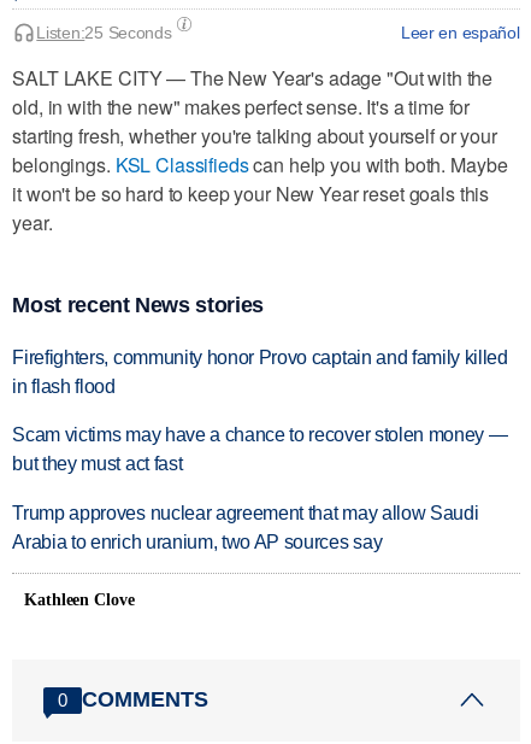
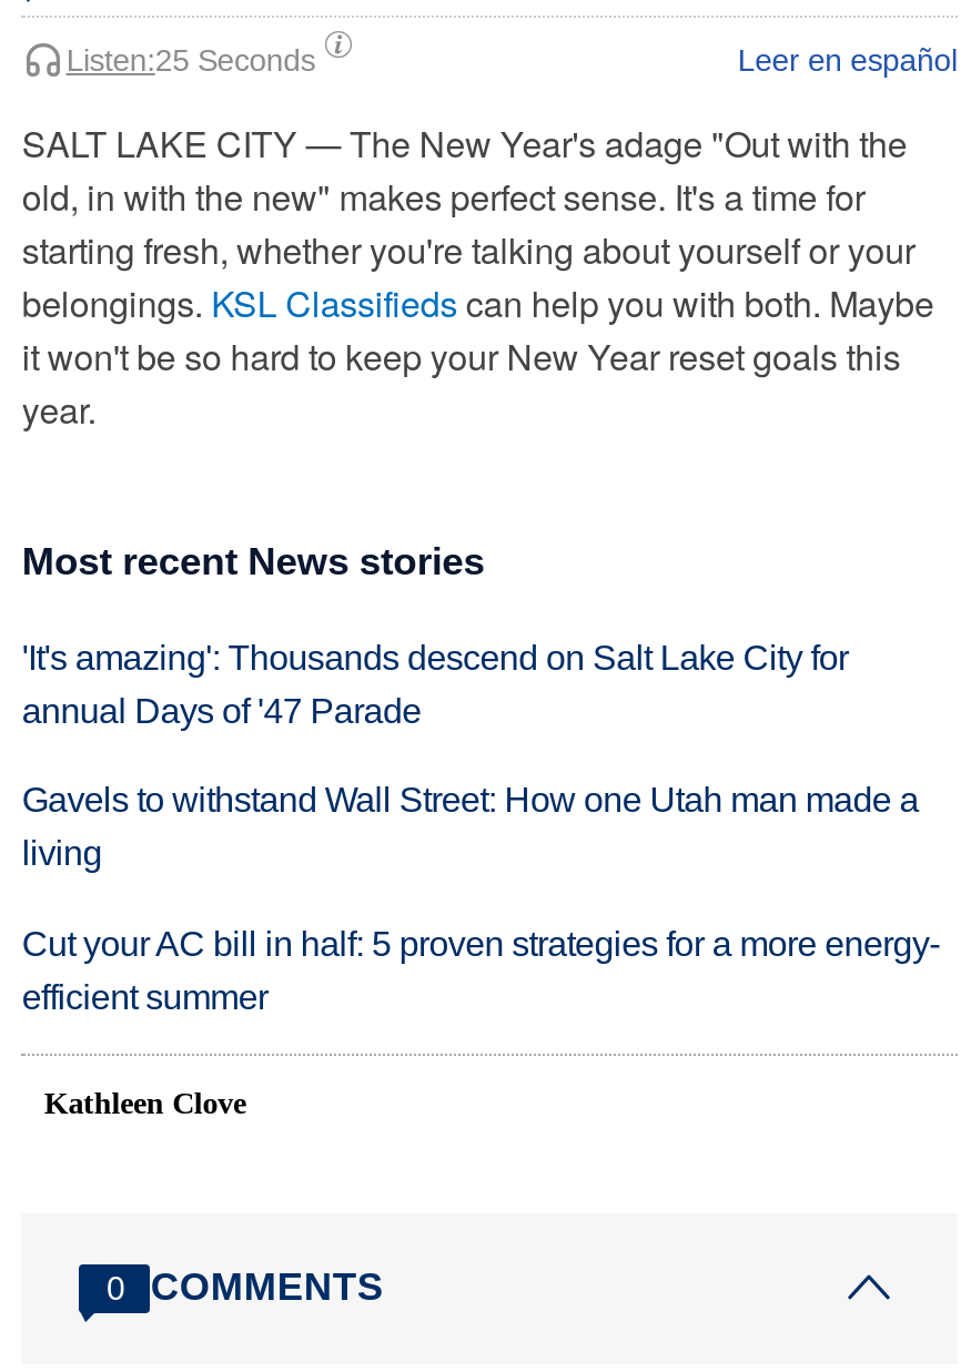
[12,347,508,396] Firefighters, community honor Provo captain and family killed | in flash flood -> [22,638,848,729] 'It's amazing': Thousands descend on Salt Lake City for | annual Days of '47 Parade
[12,425,507,474] Scam victims may have a chance to recover stolen money — | but they must act fast -> [22,782,919,873] Gavels to withstand Wall Street: How one Utah man made a | living
[12,503,479,553] Trump approves nuclear agreement that may allow Saudi | Arabia to enrich uranium, two AP sources say -> [22,925,940,1016] Cut your AC bill in half: 5 proven strategies for a more energy- | efficient summer

